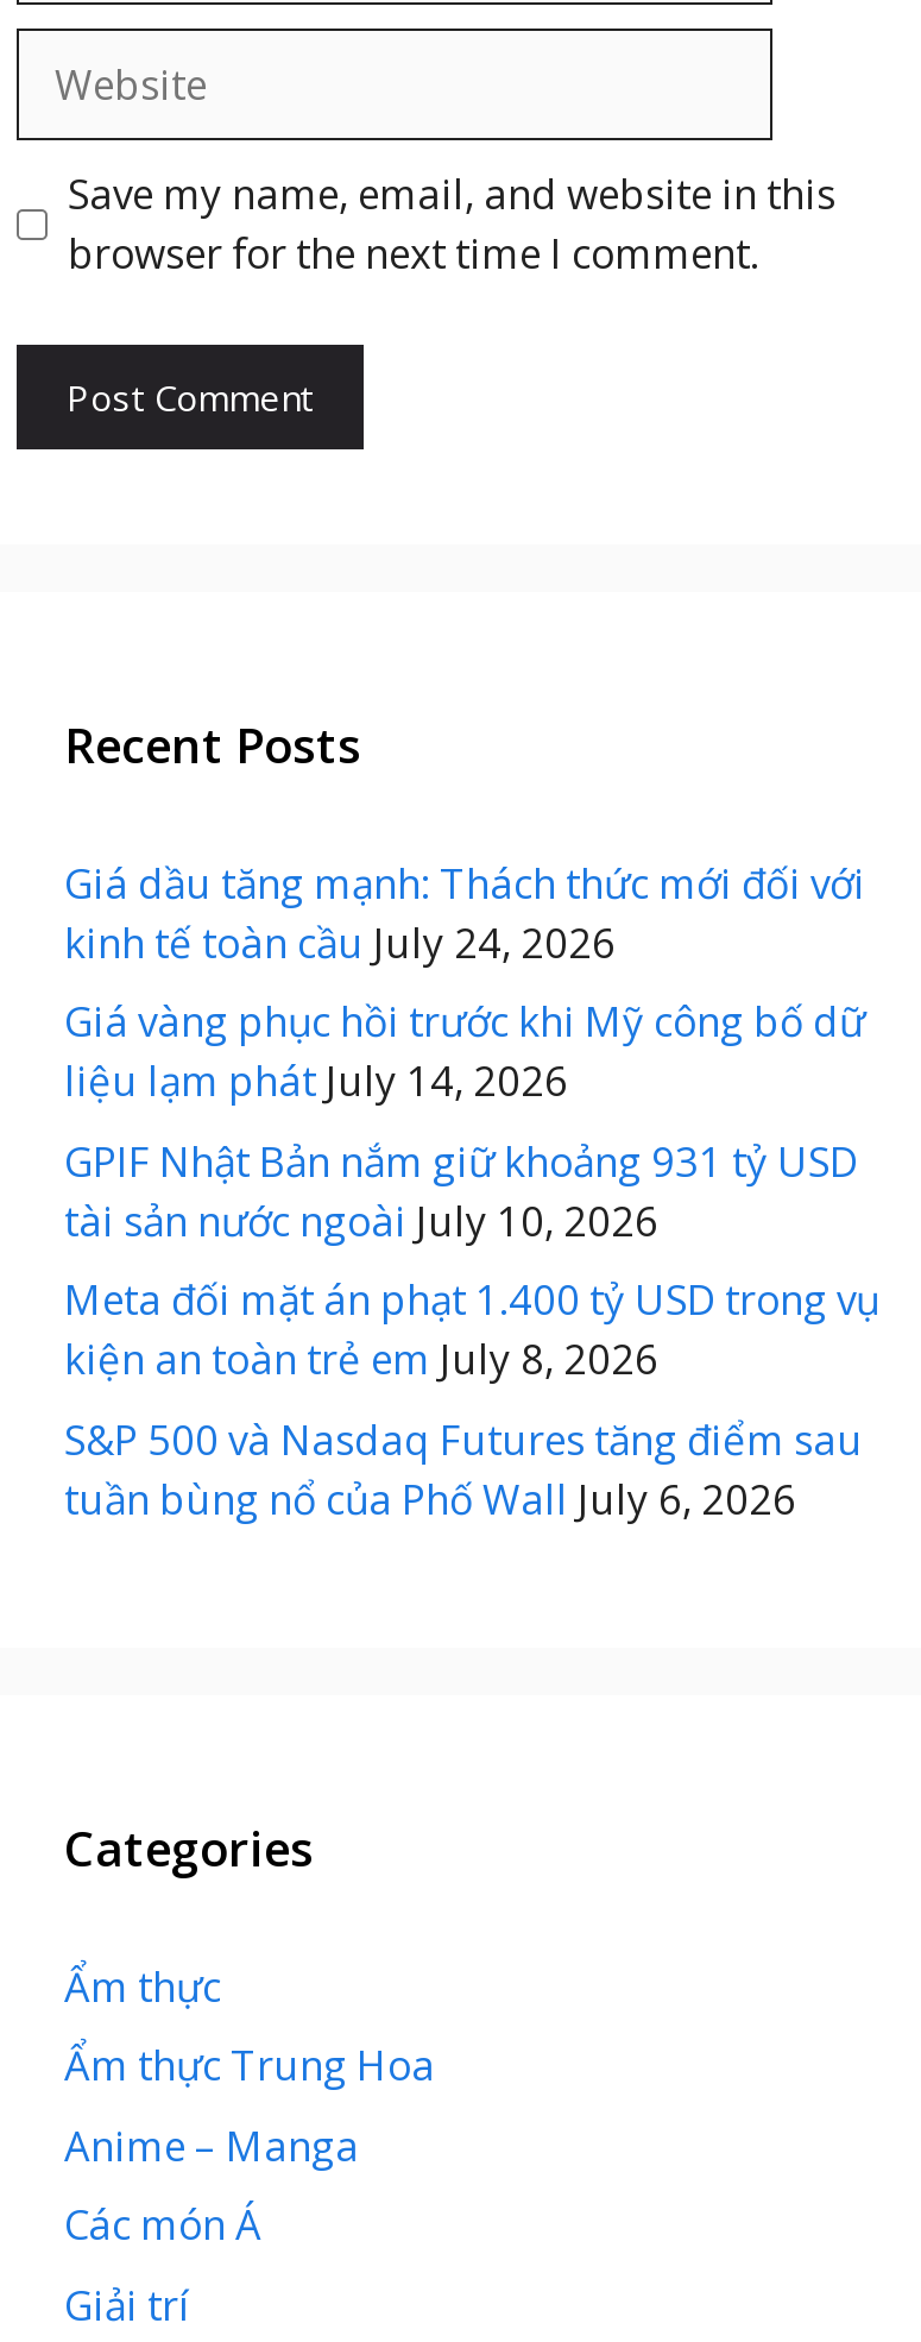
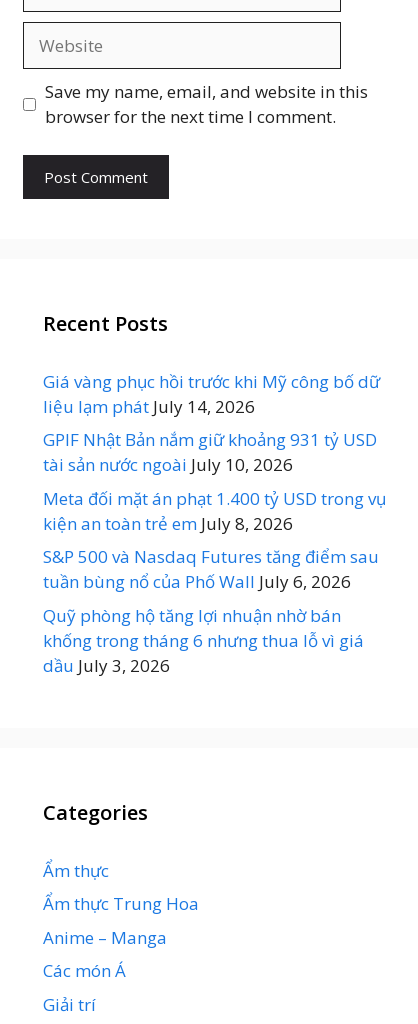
[64,855,865,969] Giá dầu tăng mạnh: Thách thức mới đối với | kinh tế toàn cầu July 24, 2026 -> none
moved [64,994,879,1526] -> [43,370,386,593]: Giá vàng phục hồi trước khi Mỹ công bố dữ | liệu lạm phát July 14, 2026 | GPIF Nhật Bản nắm giữ khoảng 931 tỷ USD | tài sản nước ngoài July 10, 2026 | Meta đối mặt án phạt 1.400 tỷ USD trong vụ | kiện an toàn trẻ em July 8, 2026 | S&P 500 và Nasdaq Futures tăng điểm sau | tuần bùng nổ của Phố Wall July 6, 2026
none -> [43,604,364,677] Quỹ phòng hộ tăng lợi nhuận nhờ bán | khống trong tháng 6 nhưng thua lỗ vì giá | dầu July 3, 2026

